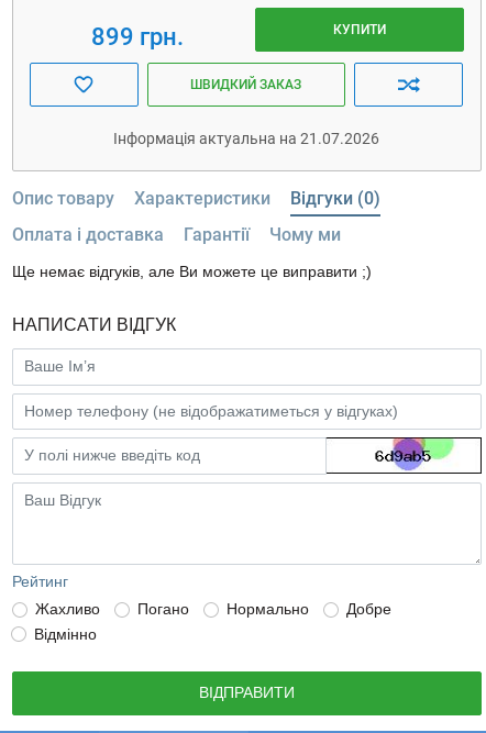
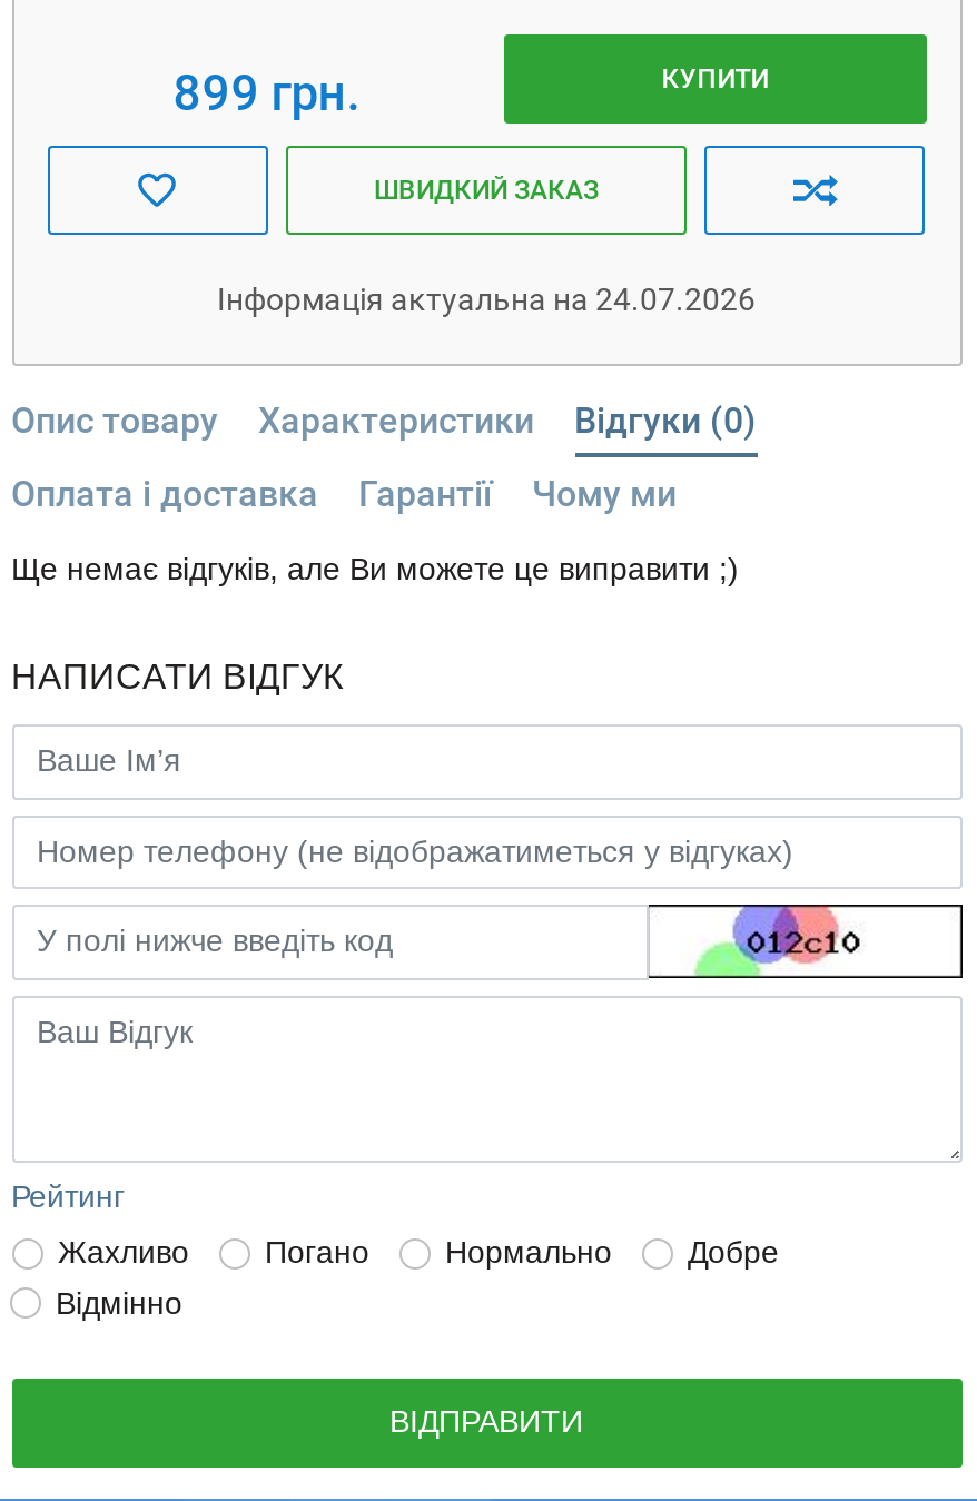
[113,130,379,147] Інформація актуальна на 21.07.2026 -> [217,282,756,317] Інформація актуальна на 24.07.2026
[350,437,455,474] [image] -> [693,905,907,978] [image]

